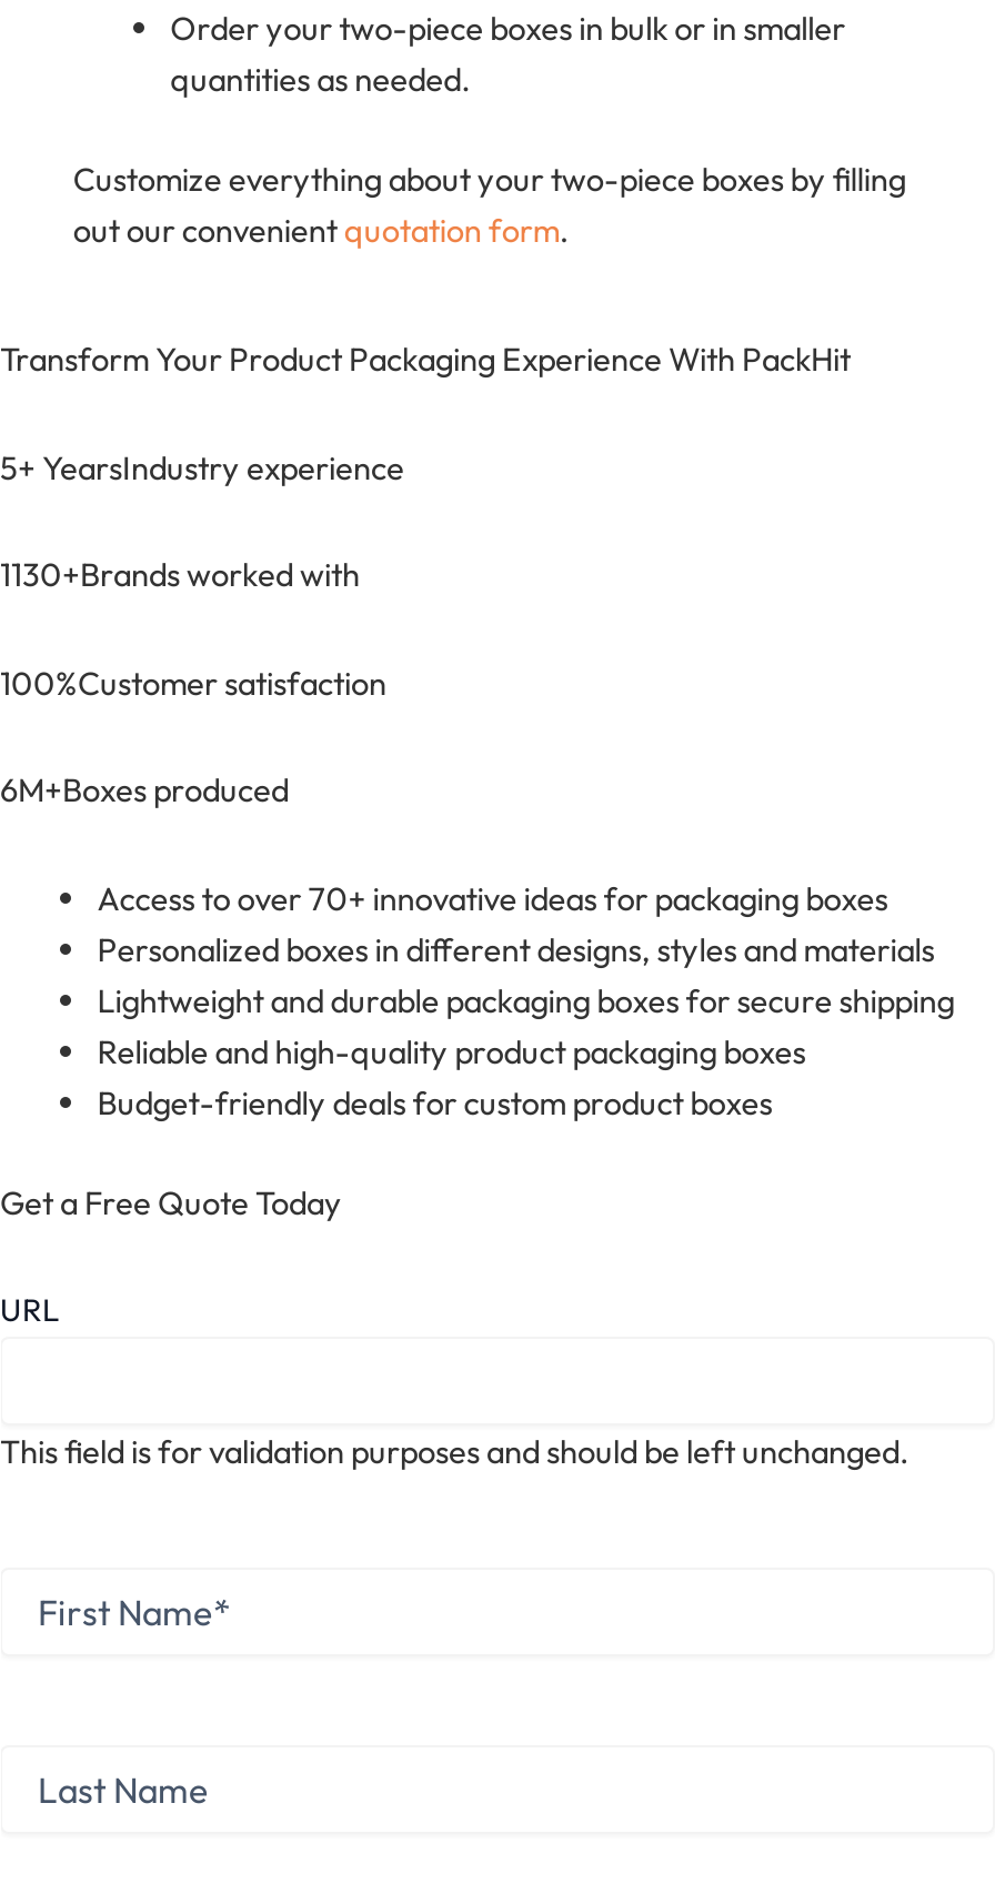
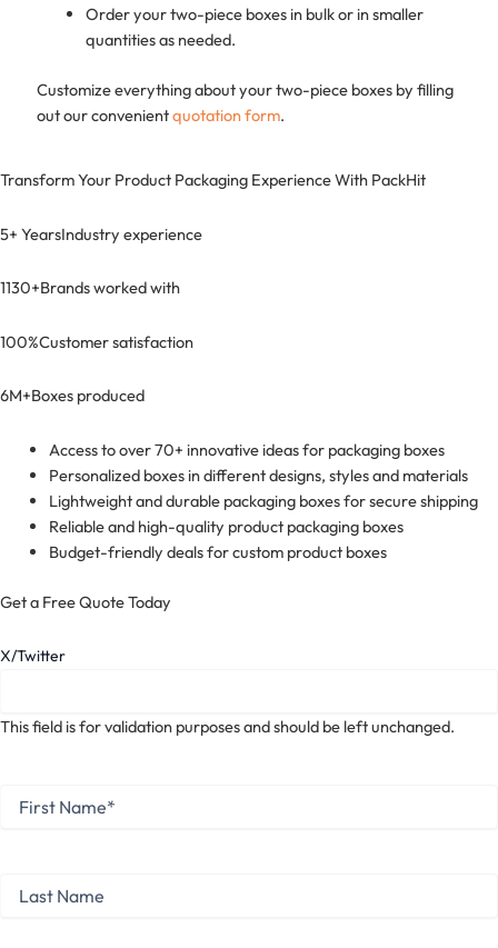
[0,1290,60,1330] URL -> [0,646,66,666] X/Twitter

